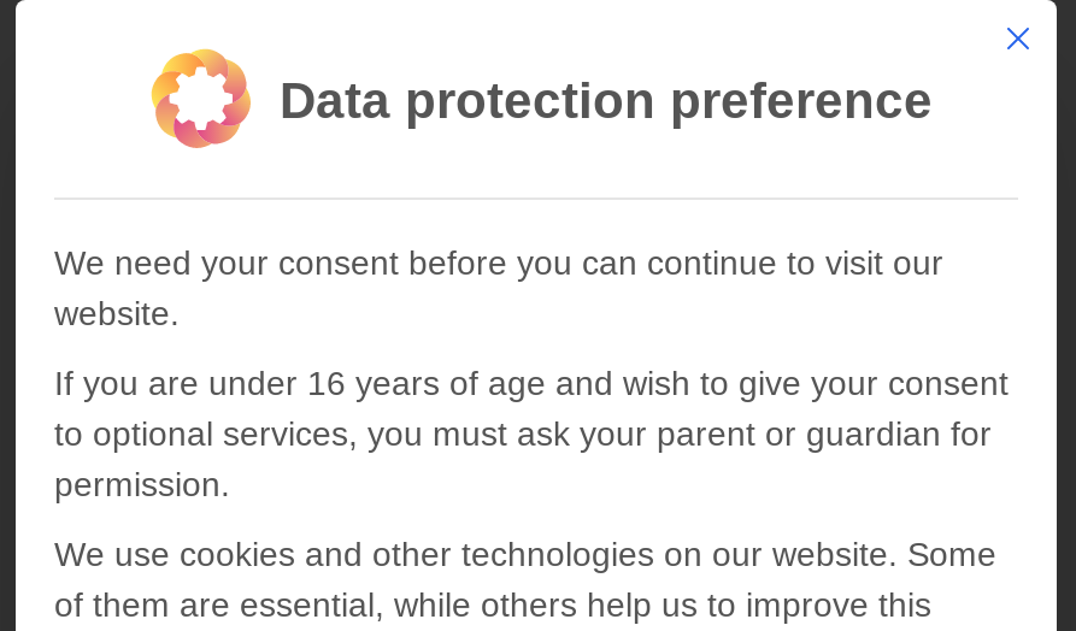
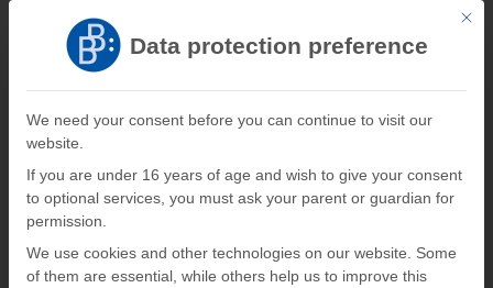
[141,39,261,159] [image] -> [65,16,122,74] [image]

